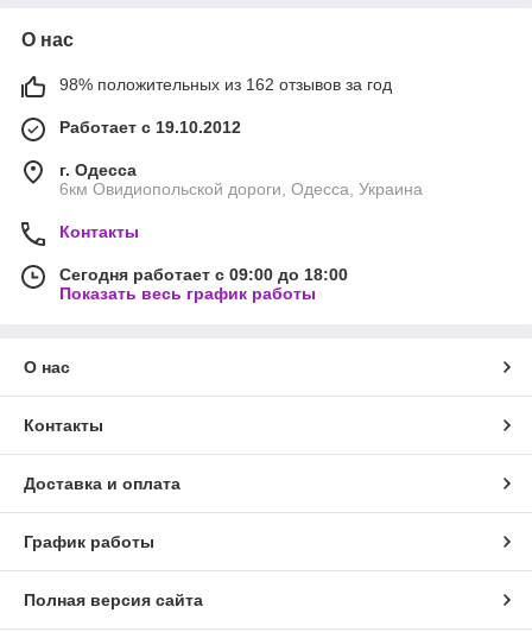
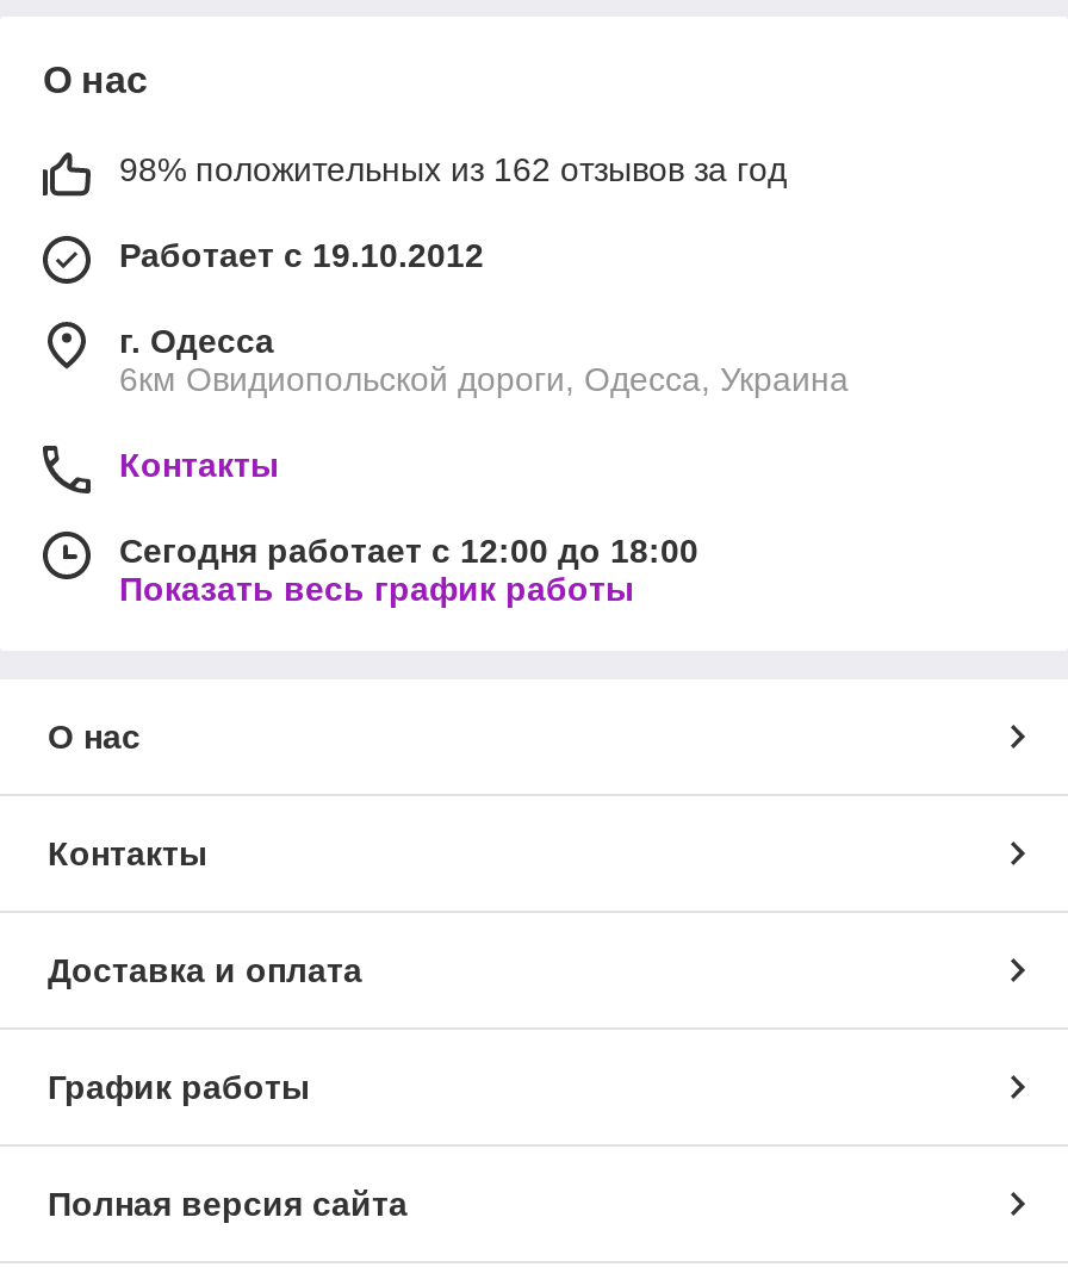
[59,265,348,284] Сегодня работает с 09:00 до 18:00 -> [119,533,698,571] Сегодня работает с 12:00 до 18:00

